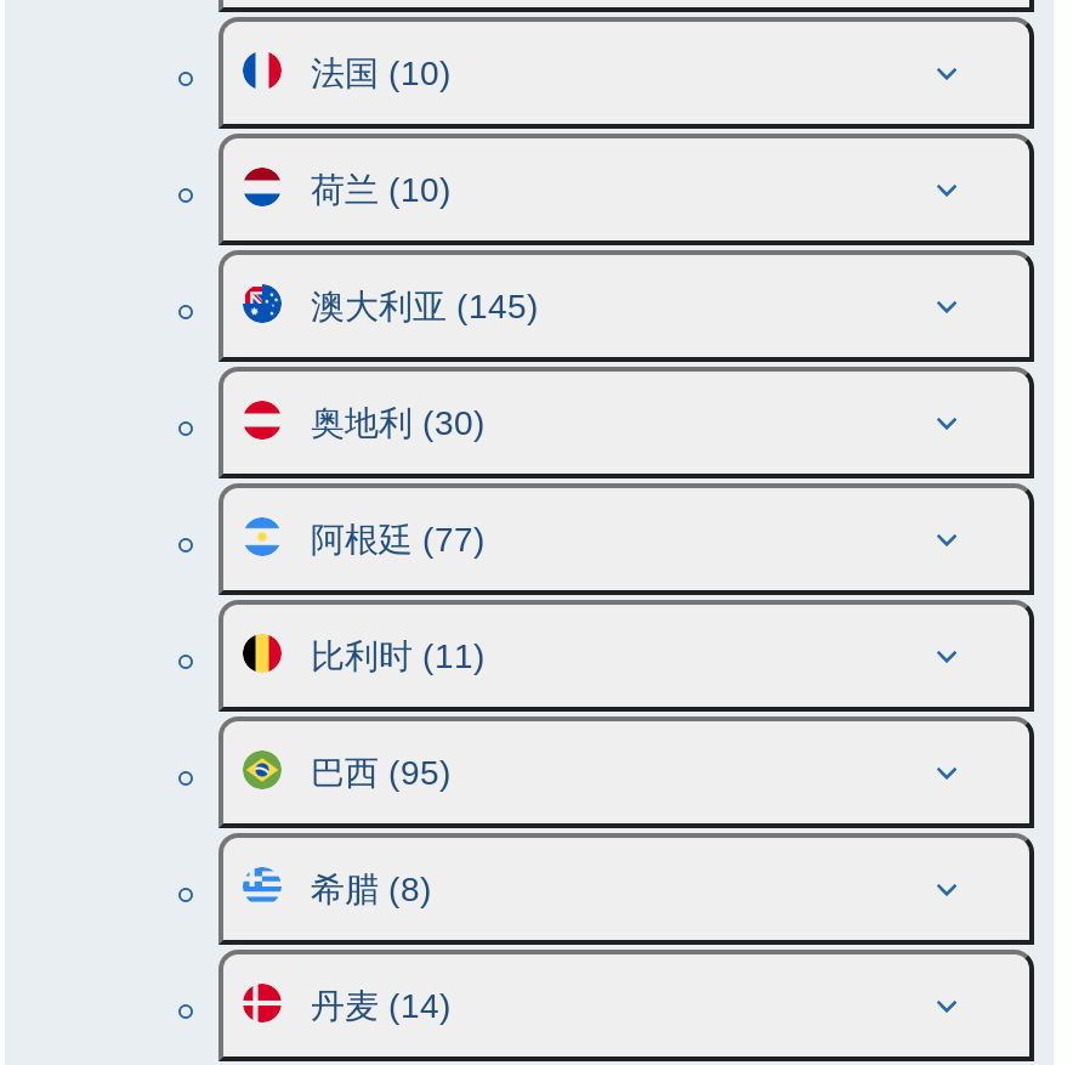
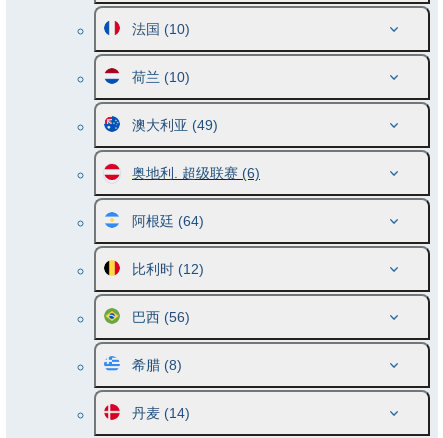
[311,287,539,325] 澳大利亚(145) -> [132,117,218,133] 澳大利亚(49)
[311,403,486,442] 奥地利(30) -> [132,165,260,181] 奥地利. 超级联赛(6)
[311,520,486,559] 阿根廷(77) -> [132,213,204,229] 阿根廷(64)
[311,636,486,675] 比利时(11) -> [132,261,204,277] 比利时(12)
[311,753,452,792] 巴西(95) -> [132,309,190,325] 巴西(56)

